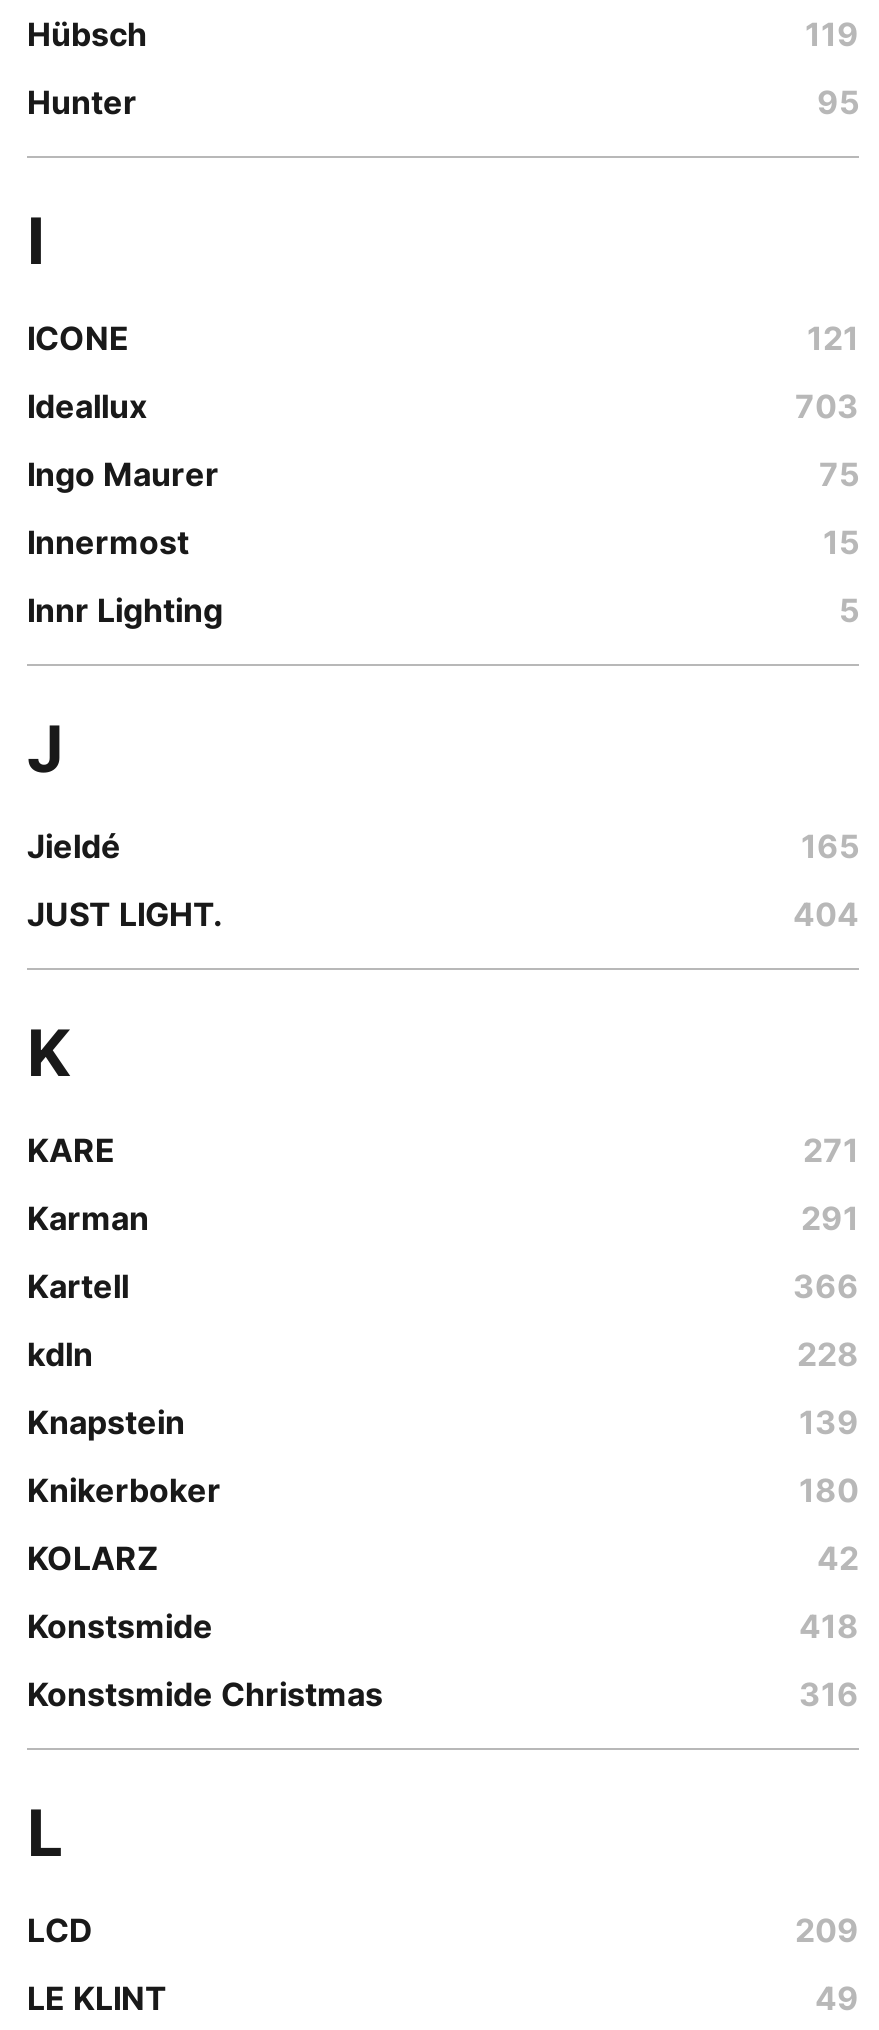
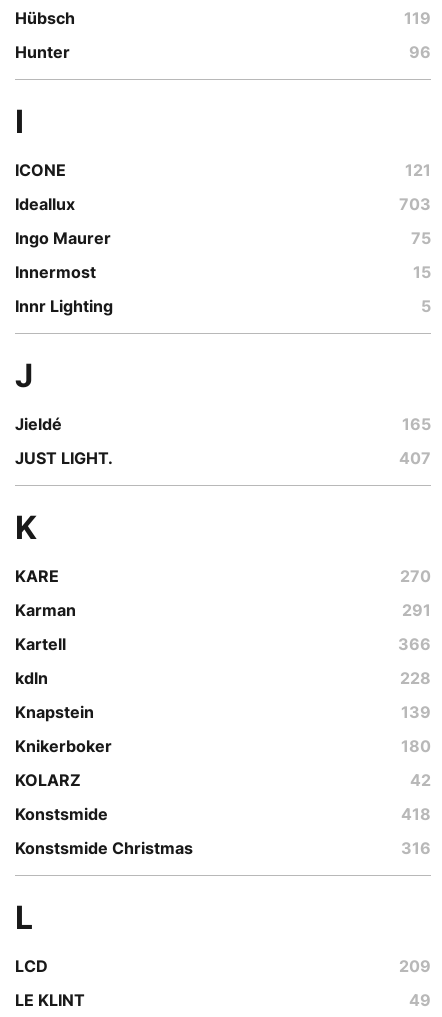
[817,81,859,121] 95 -> [409,42,431,62] 96
[793,893,859,933] 404 -> [399,448,431,468] 407
[803,1129,859,1169] 271 -> [400,566,431,586] 270

